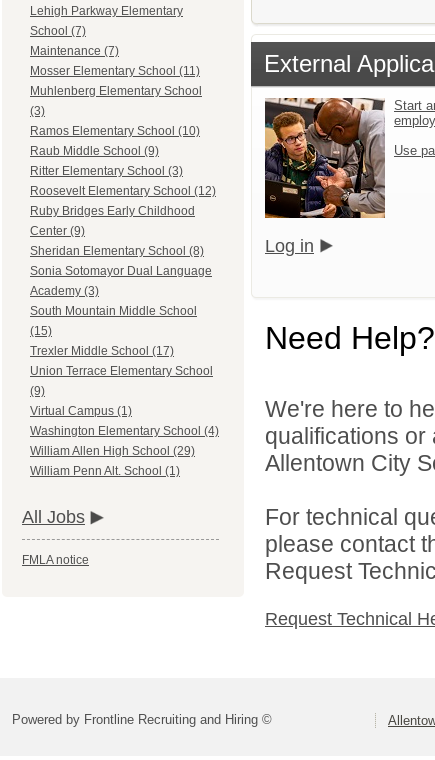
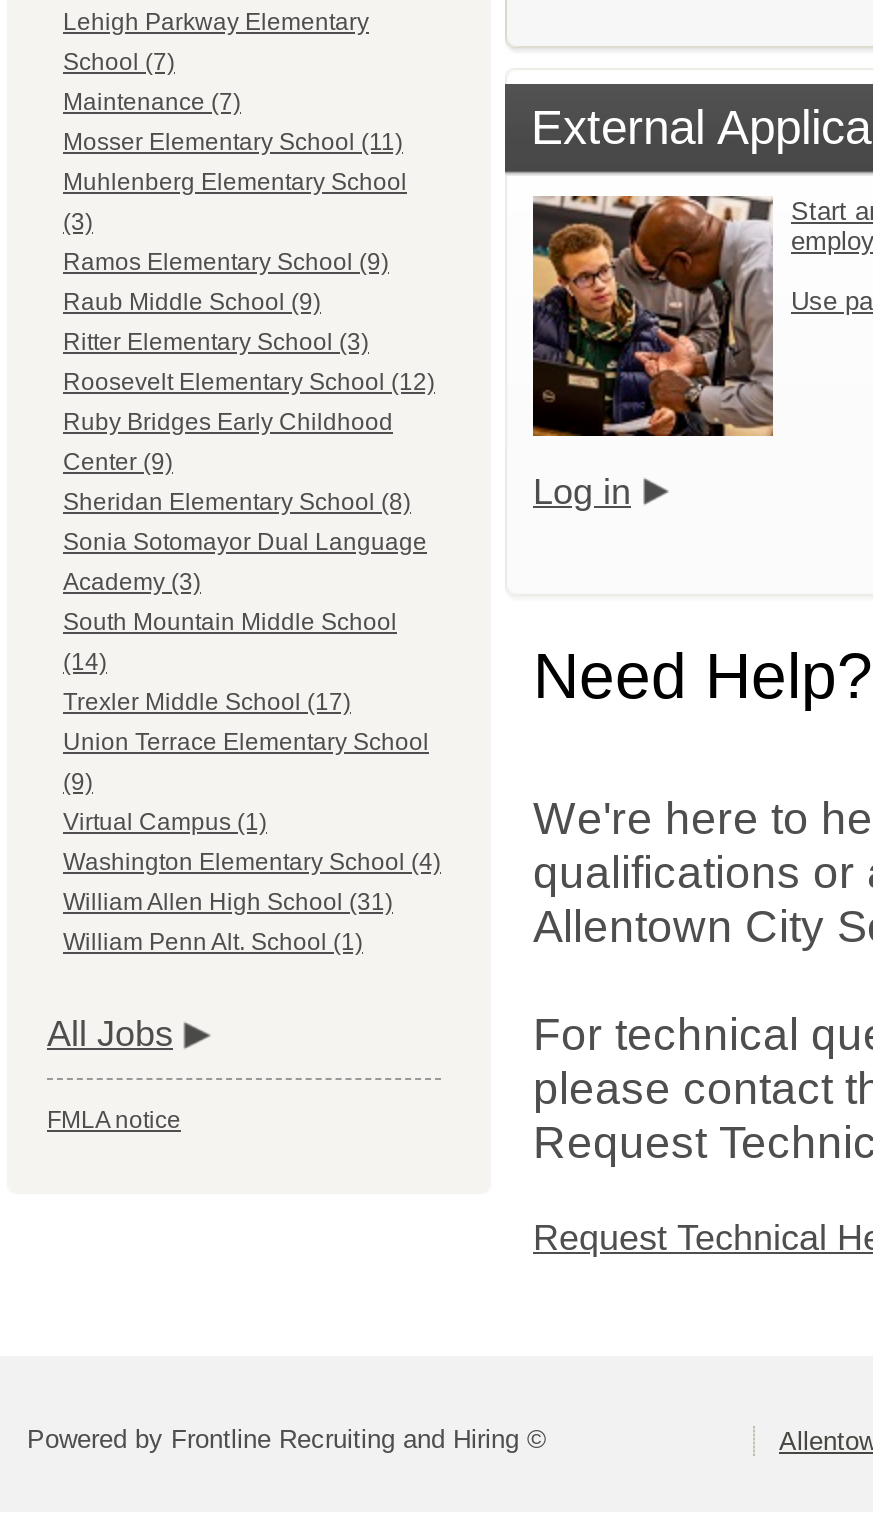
[30,124,200,138] Ramos Elementary School (10) -> [63,249,389,277] Ramos Elementary School (9)
[30,324,52,338] (15) -> [63,649,107,677] (14)
[30,444,195,458] William Allen High School (29) -> [63,889,393,917] William Allen High School (31)

